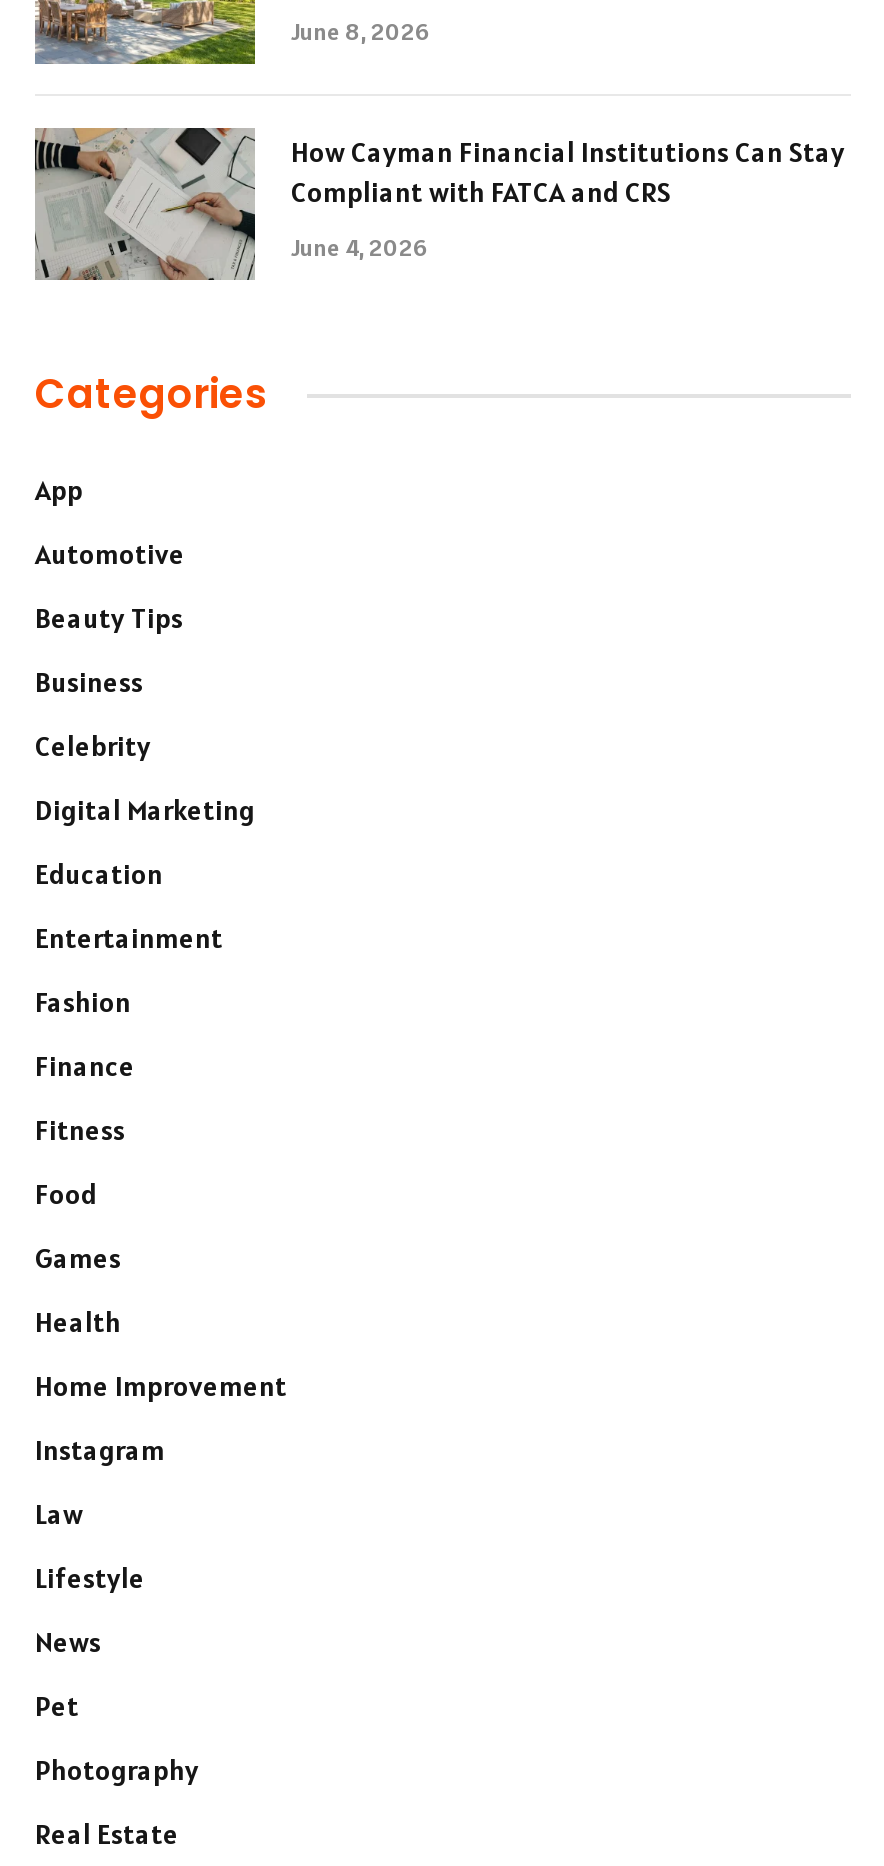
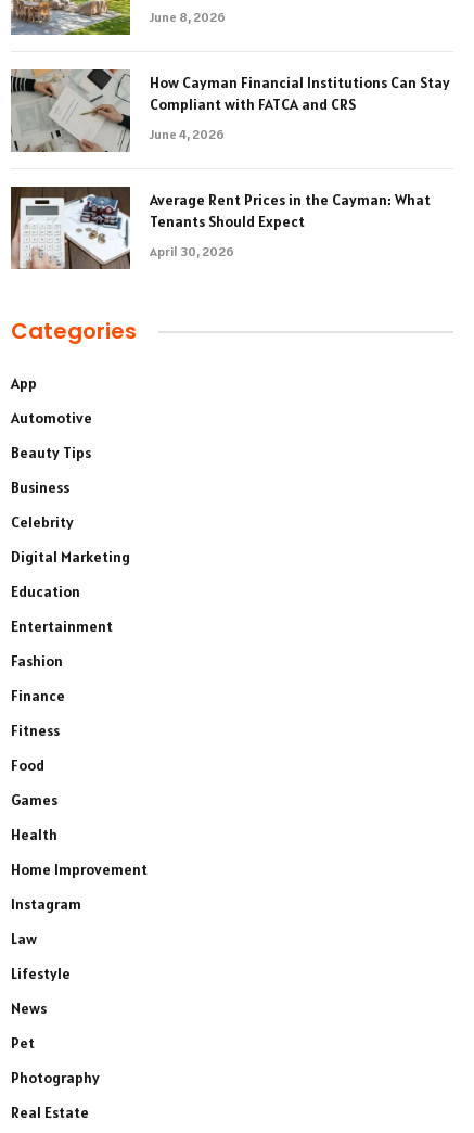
none -> [11,186,431,270] [image] | Average Rent Prices in the Cayman: What | Tenants Should Expect | April 30, 2026

